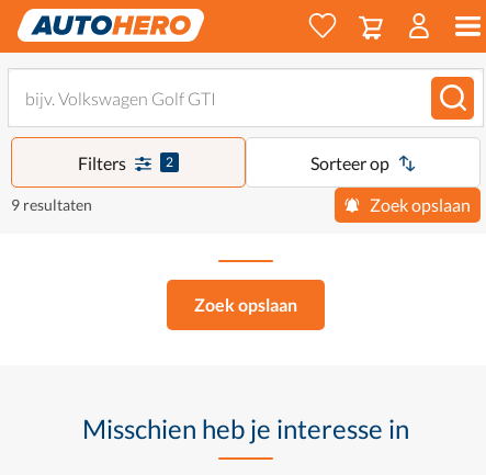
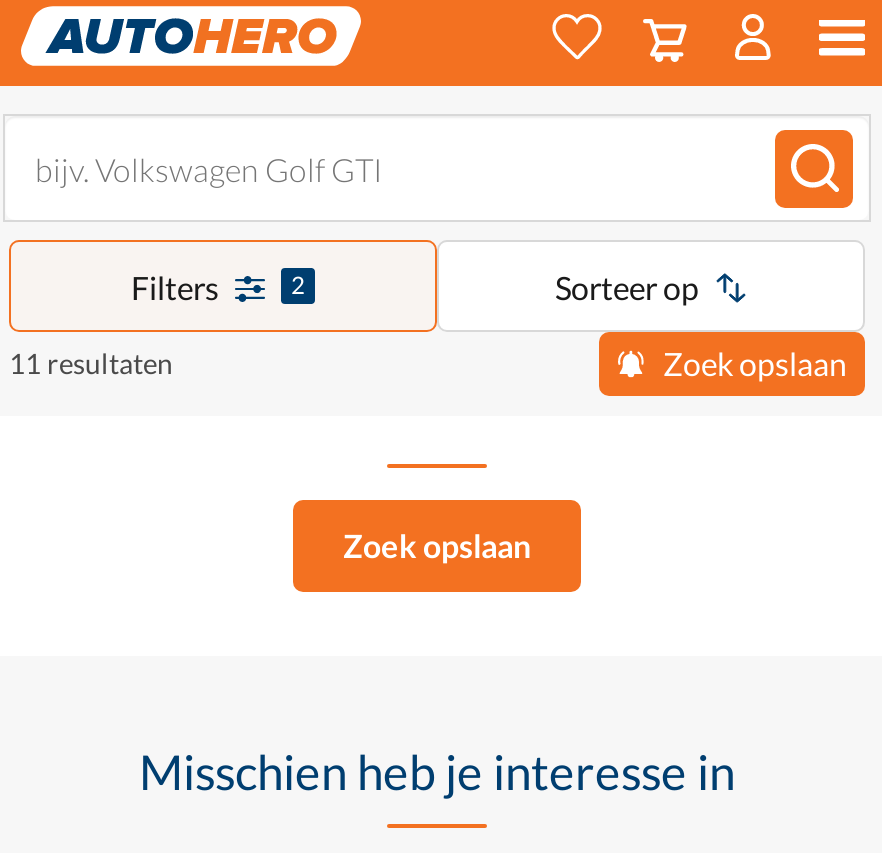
[11,195,92,214] 9 resultaten -> [9,346,173,380] 11 resultaten

